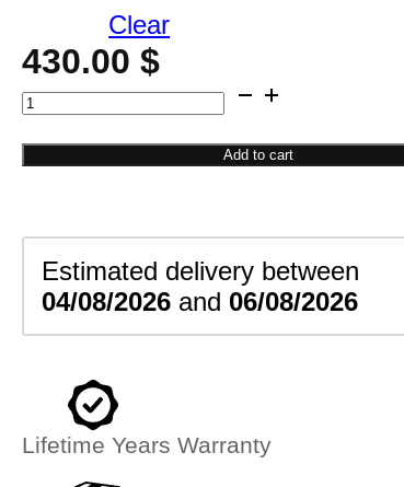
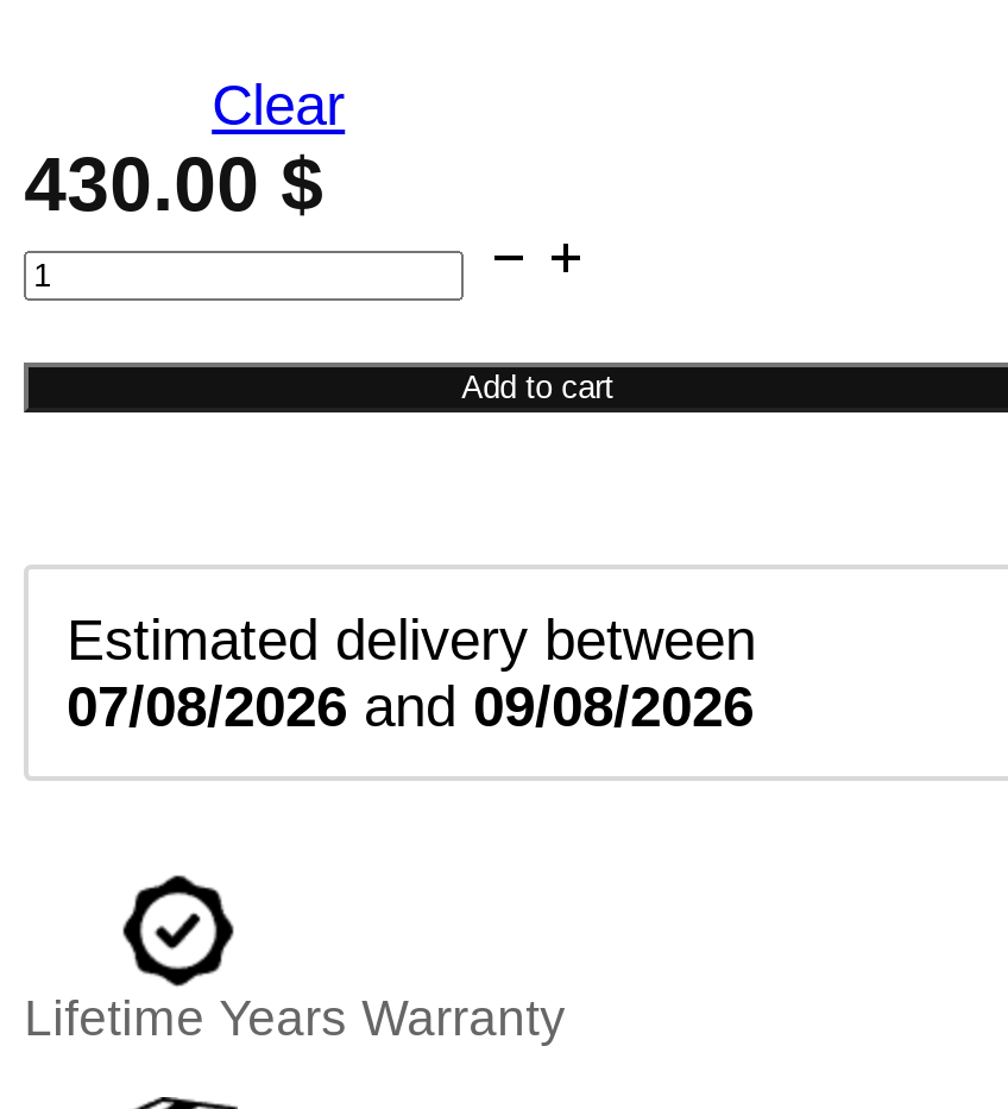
[42,286,358,316] 04/08/2026 and 06/08/2026 -> [67,673,754,737] 07/08/2026 and 09/08/2026

